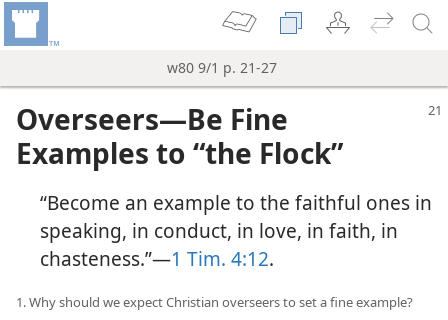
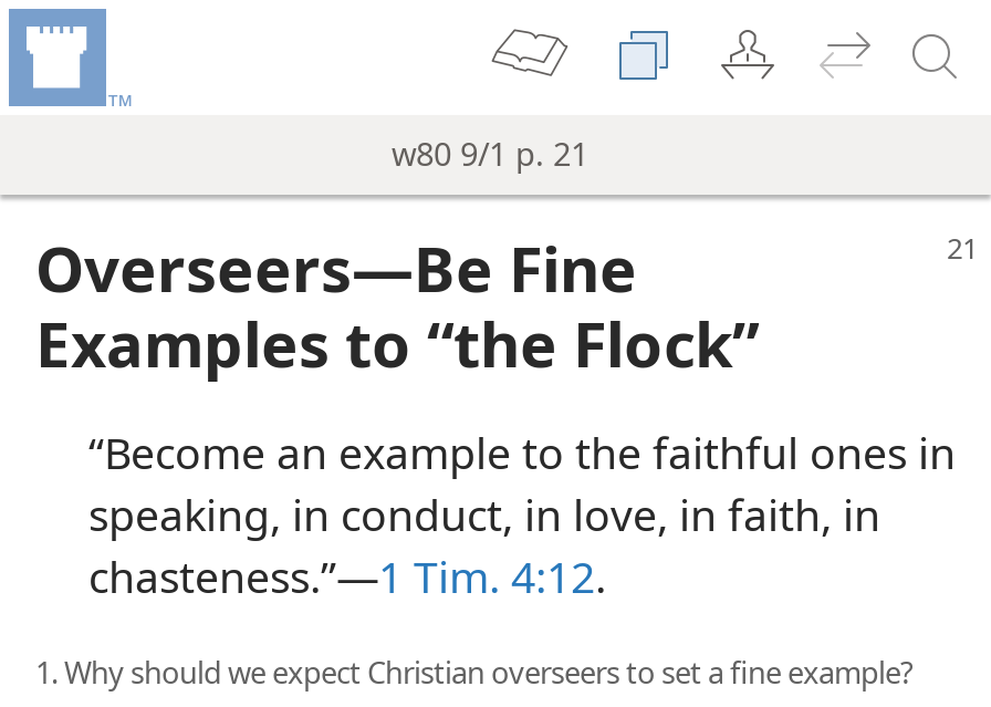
[166,58,276,77] w80 9/1 p. 21-27 -> [392,133,588,175] w80 9/1 p. 21

